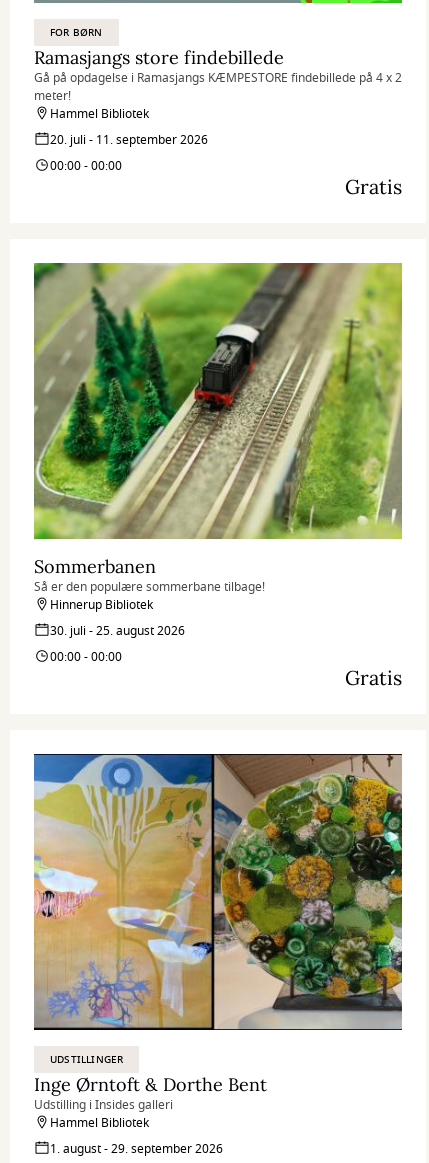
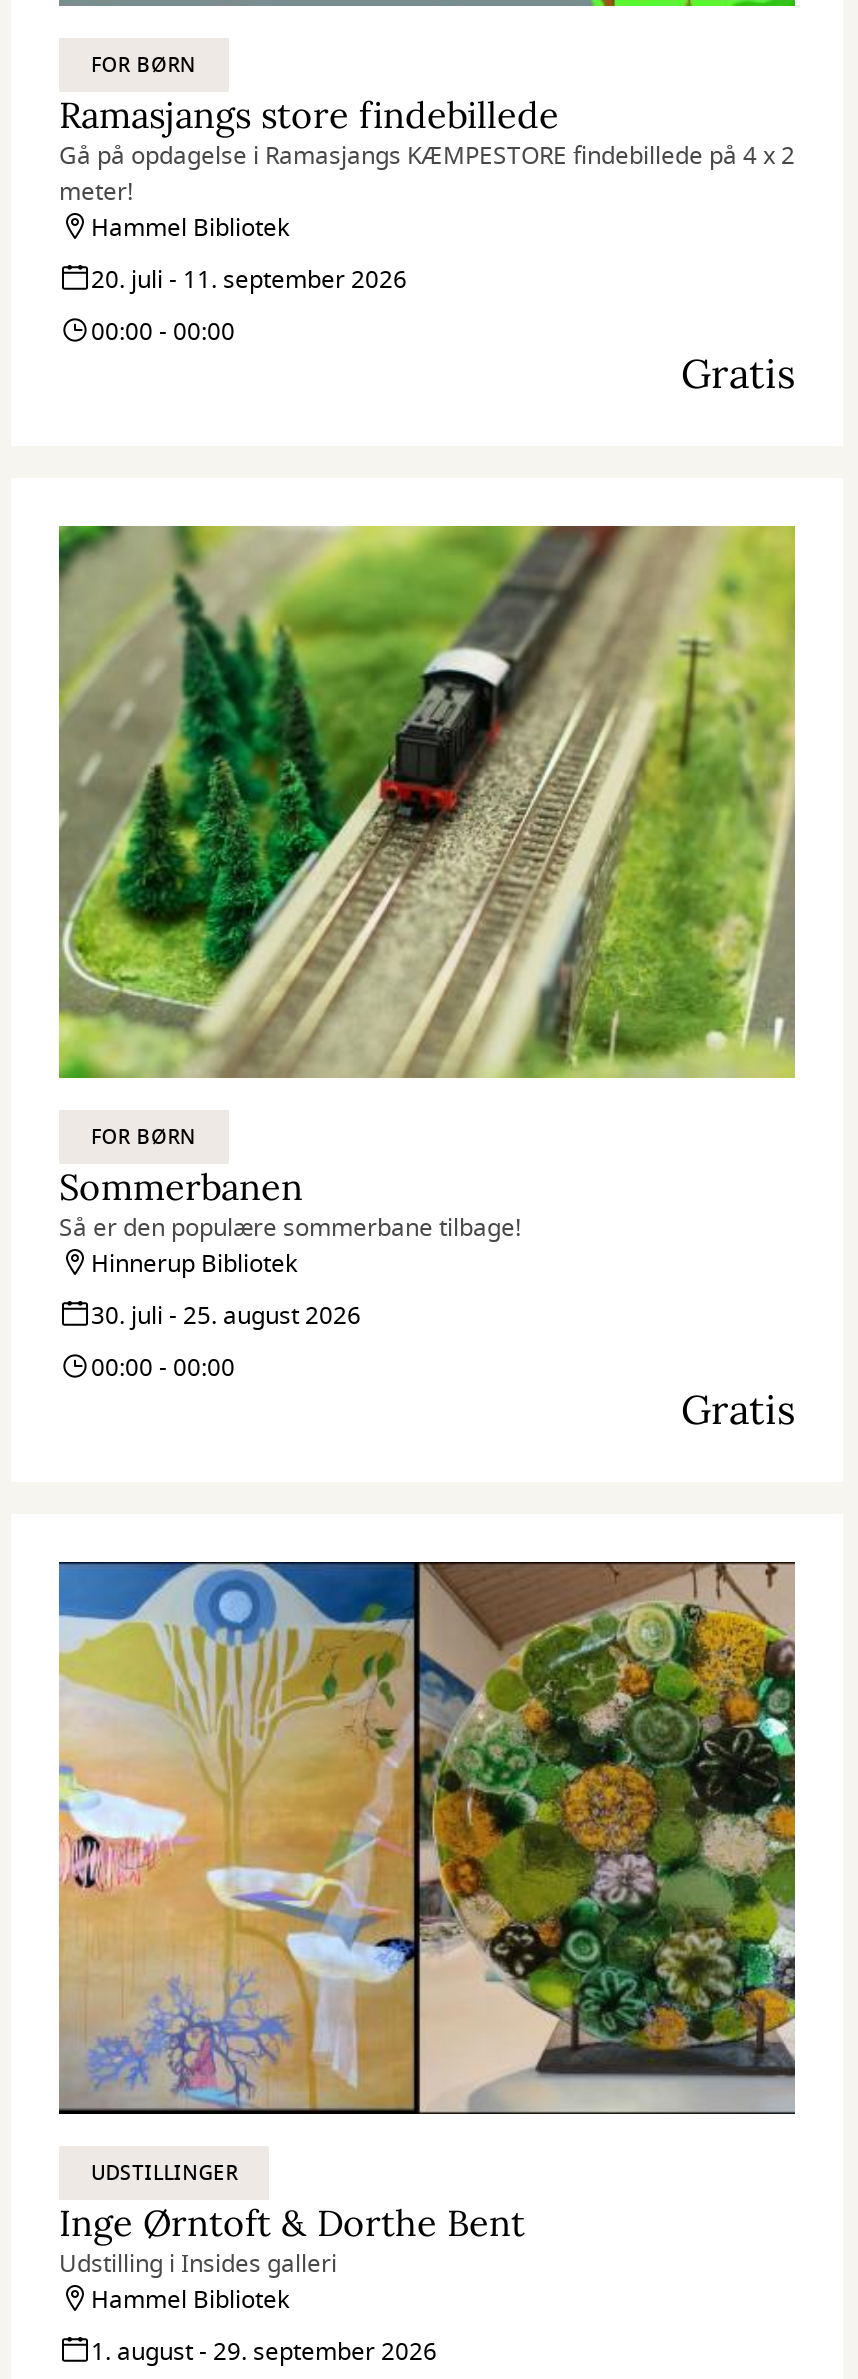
none -> [91,1122,196,1152] FOR BØRN

